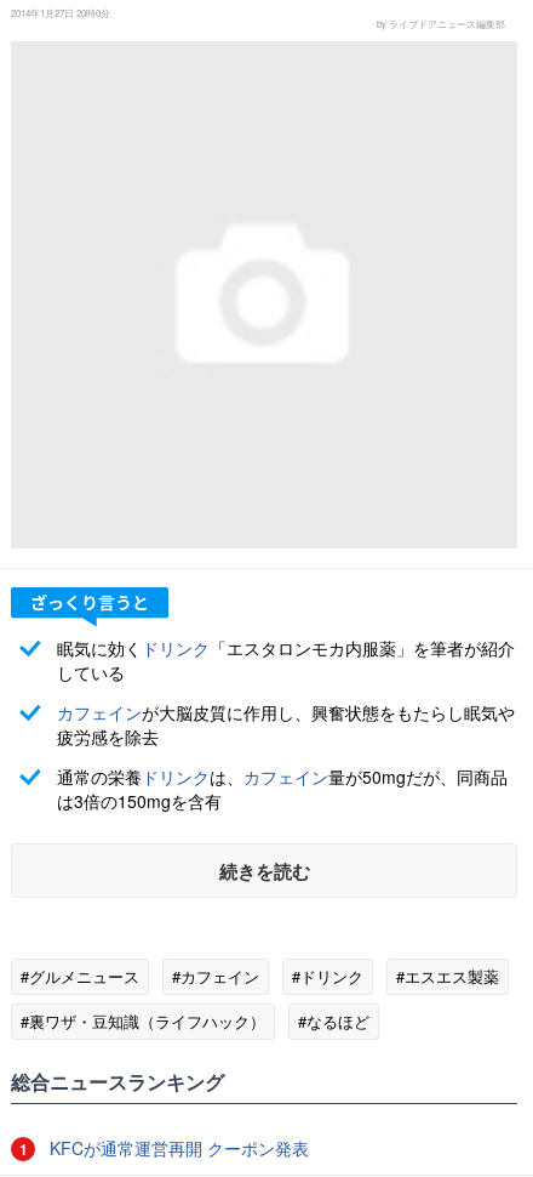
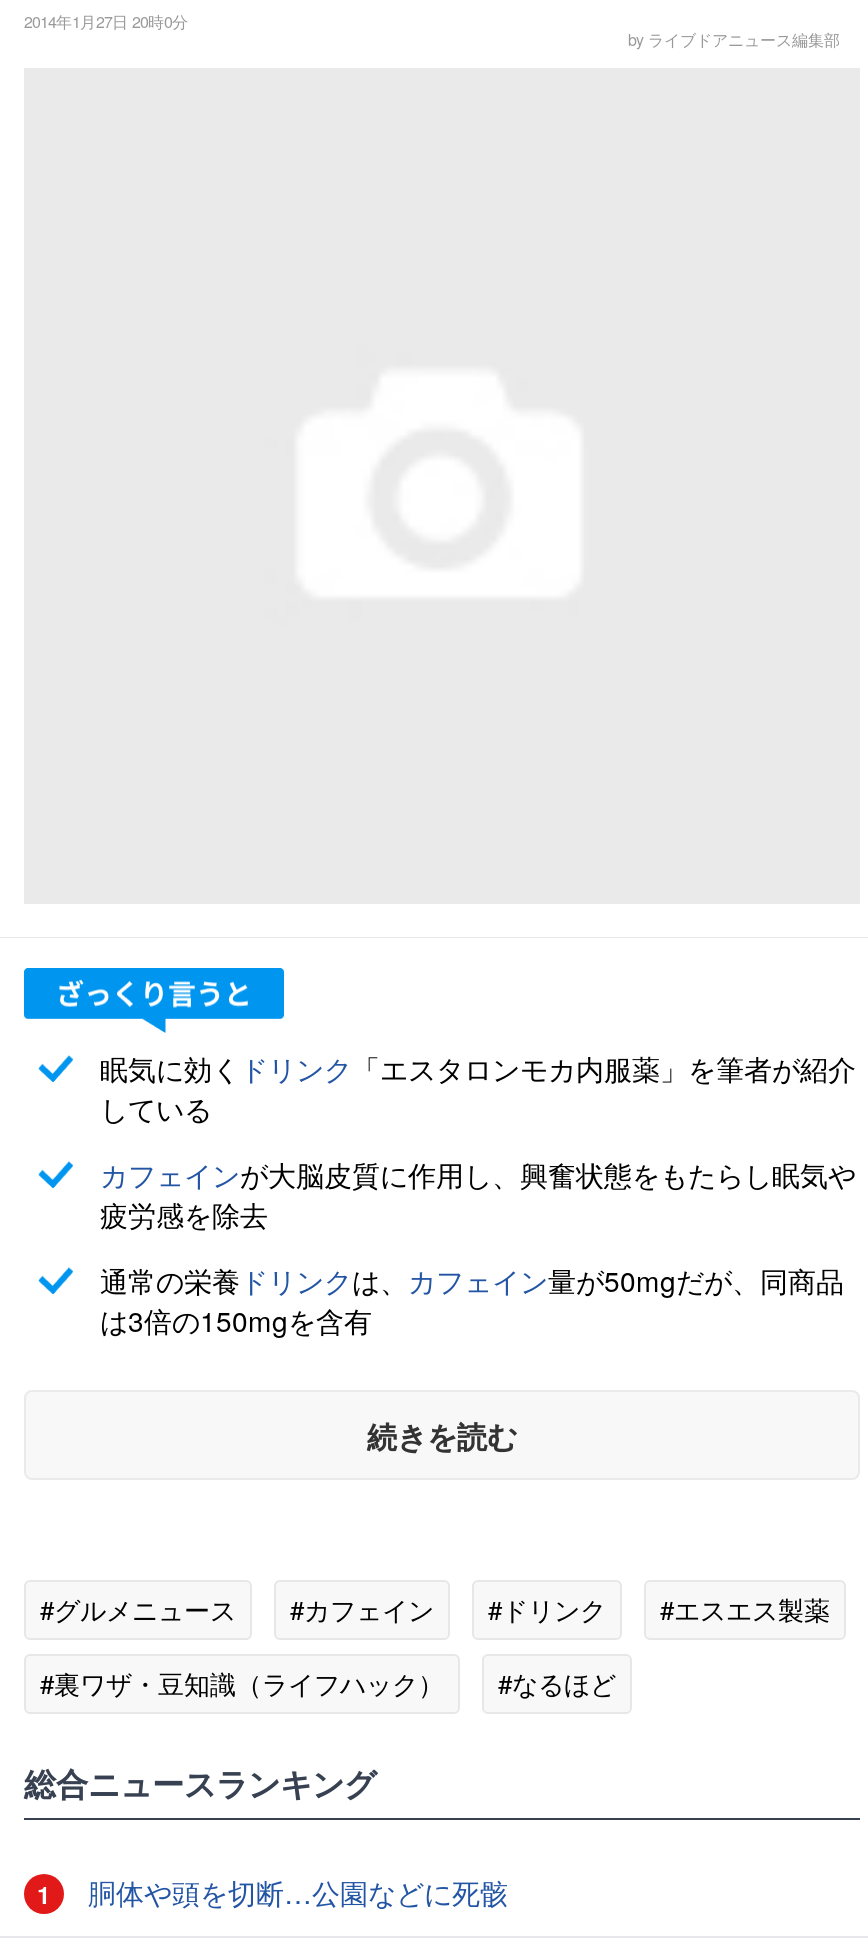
[45,1136,309,1160] KFCが通常運営再開 クーポン発表 -> [80,1872,508,1912] 胴体や頭を切断…公園などに死骸

